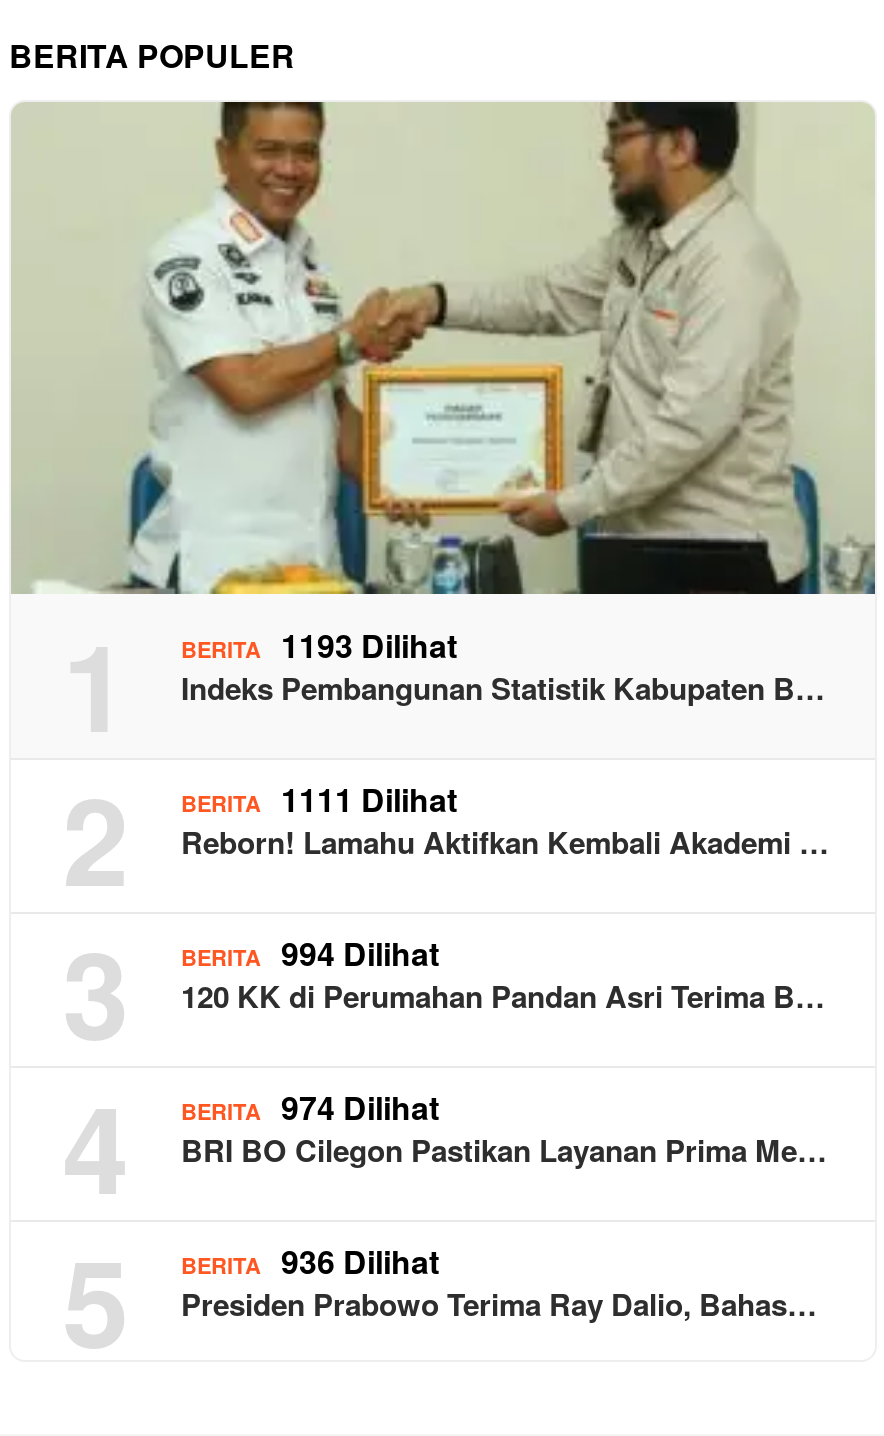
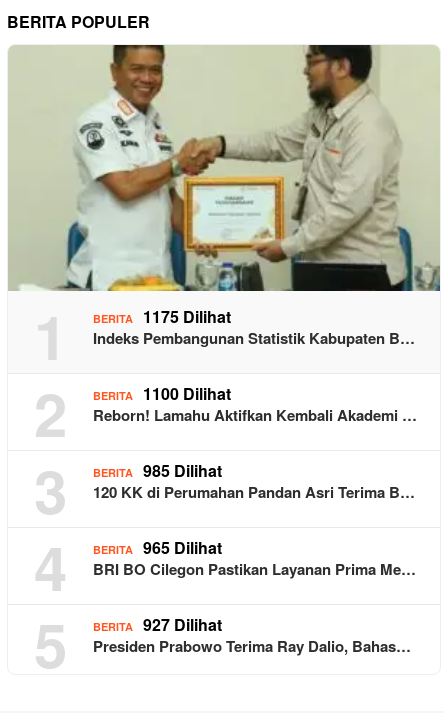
[181,622,457,668] BERITA 1193 Dilihat -> [93,305,231,328] BERITA 1175 Dilihat
[181,776,457,822] BERITA 1111 Dilihat -> [93,382,231,405] BERITA 1100 Dilihat
[181,930,439,976] BERITA 994 Dilihat -> [93,459,222,482] BERITA 985 Dilihat
[181,1084,439,1130] BERITA 974 Dilihat -> [93,536,222,559] BERITA 965 Dilihat
[181,1238,439,1284] BERITA 936 Dilihat -> [93,613,222,636] BERITA 927 Dilihat

